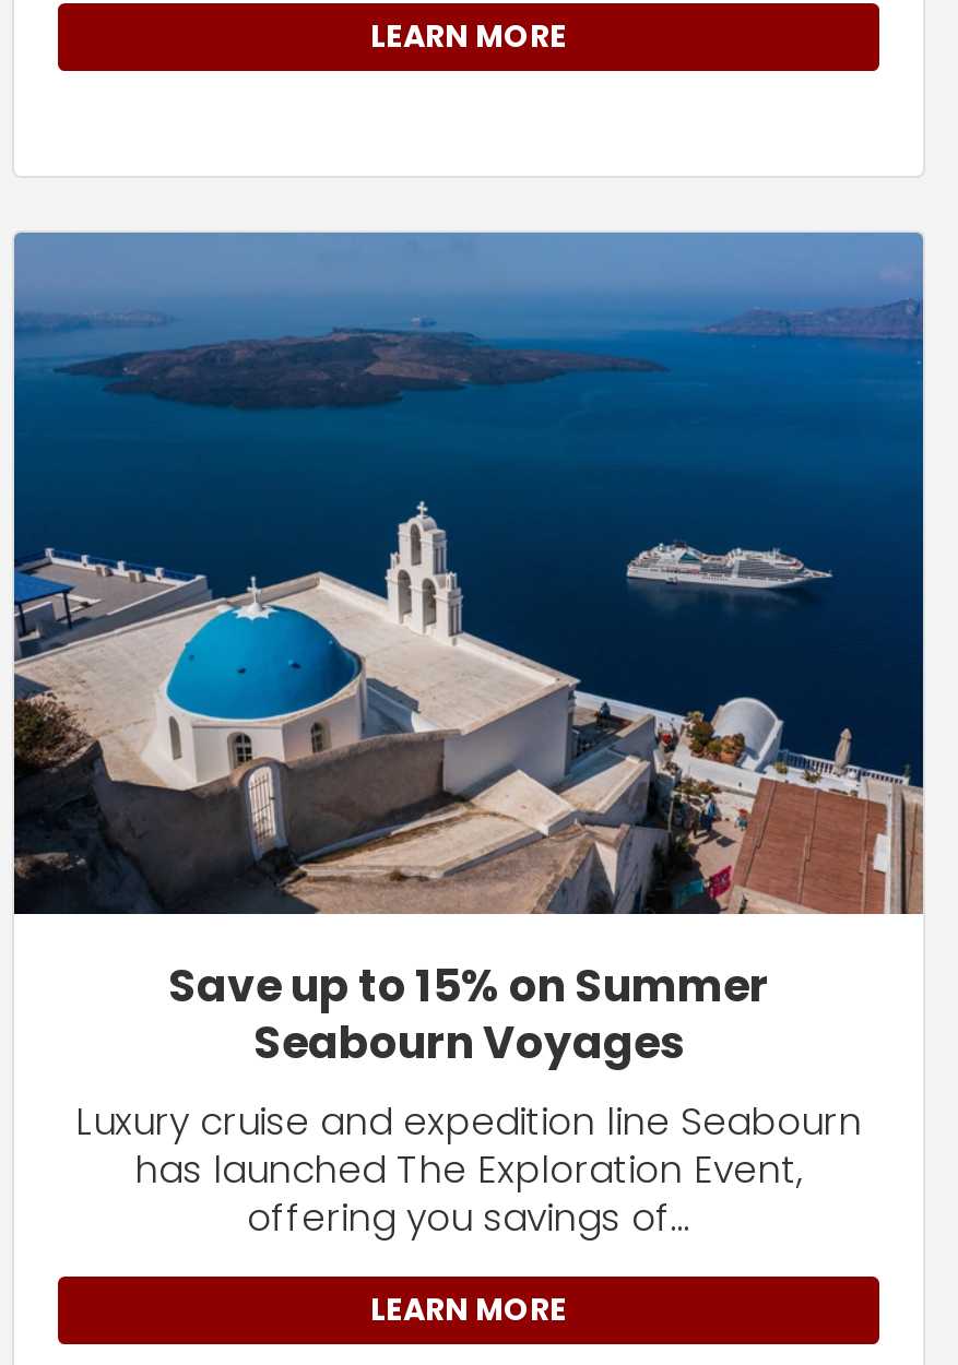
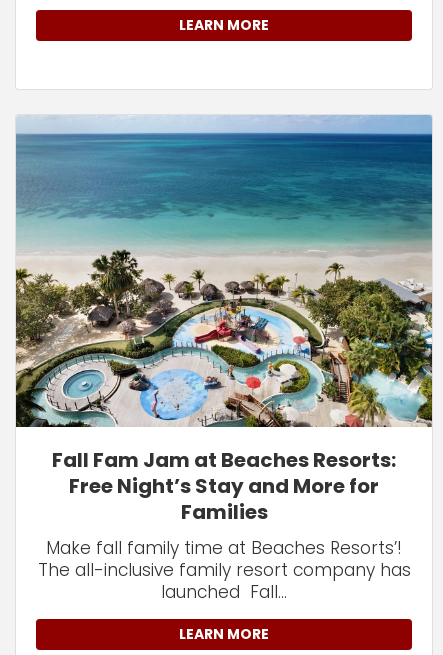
[12,233,925,1244] [image] | Save up to 15% on Summer | Seabourn Voyages | Luxury cruise and expedition line Seabourn | has launched The Exploration Event, | offering you savings of... -> [15,116,433,604] [image] | Fall Fam Jam at Beaches Resorts: | Free Night’s Stay and More for | Families | Make fall family time at Beaches Resorts’! | The all-inclusive family resort company has | launched Fall...

